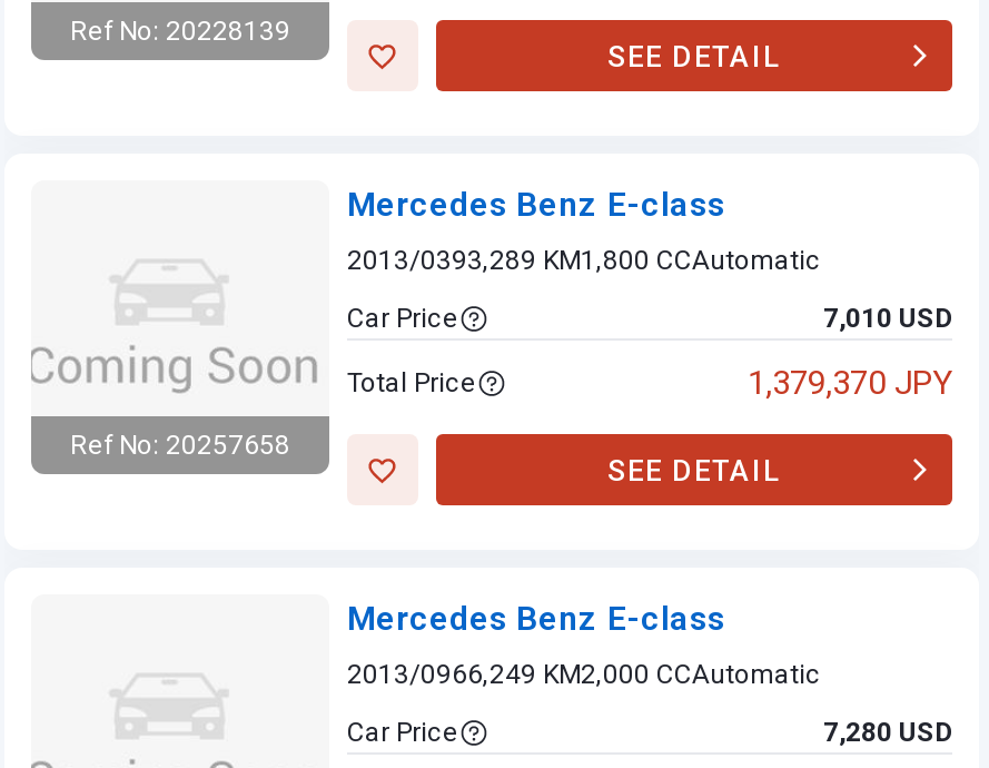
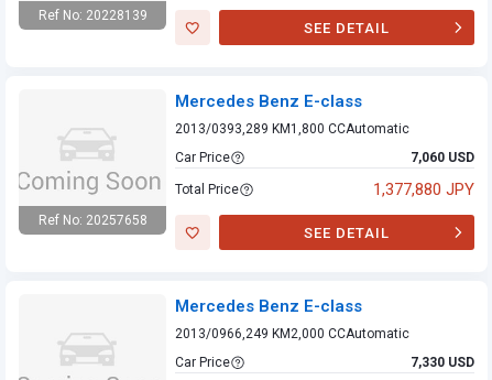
[823,303,952,334] 7,010 USD -> [411,150,474,165] 7,060 USD
[748,363,952,403] 1,379,370 JPY -> [373,180,474,199] 1,377,880 JPY
[823,717,952,748] 7,280 USD -> [411,355,474,370] 7,330 USD

